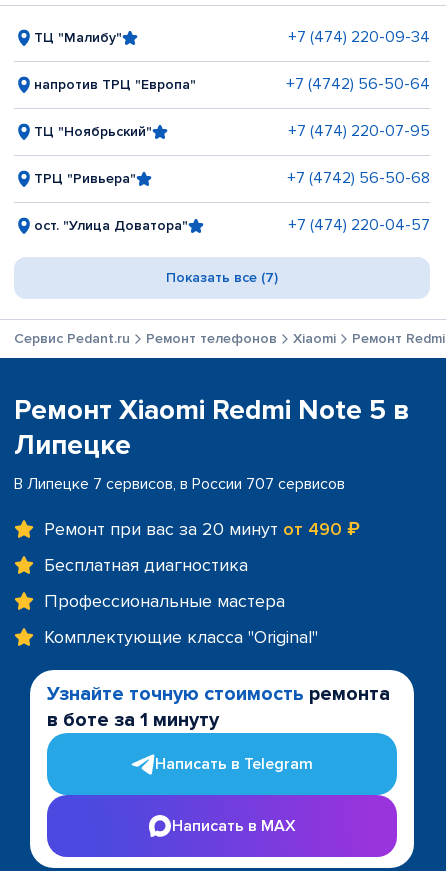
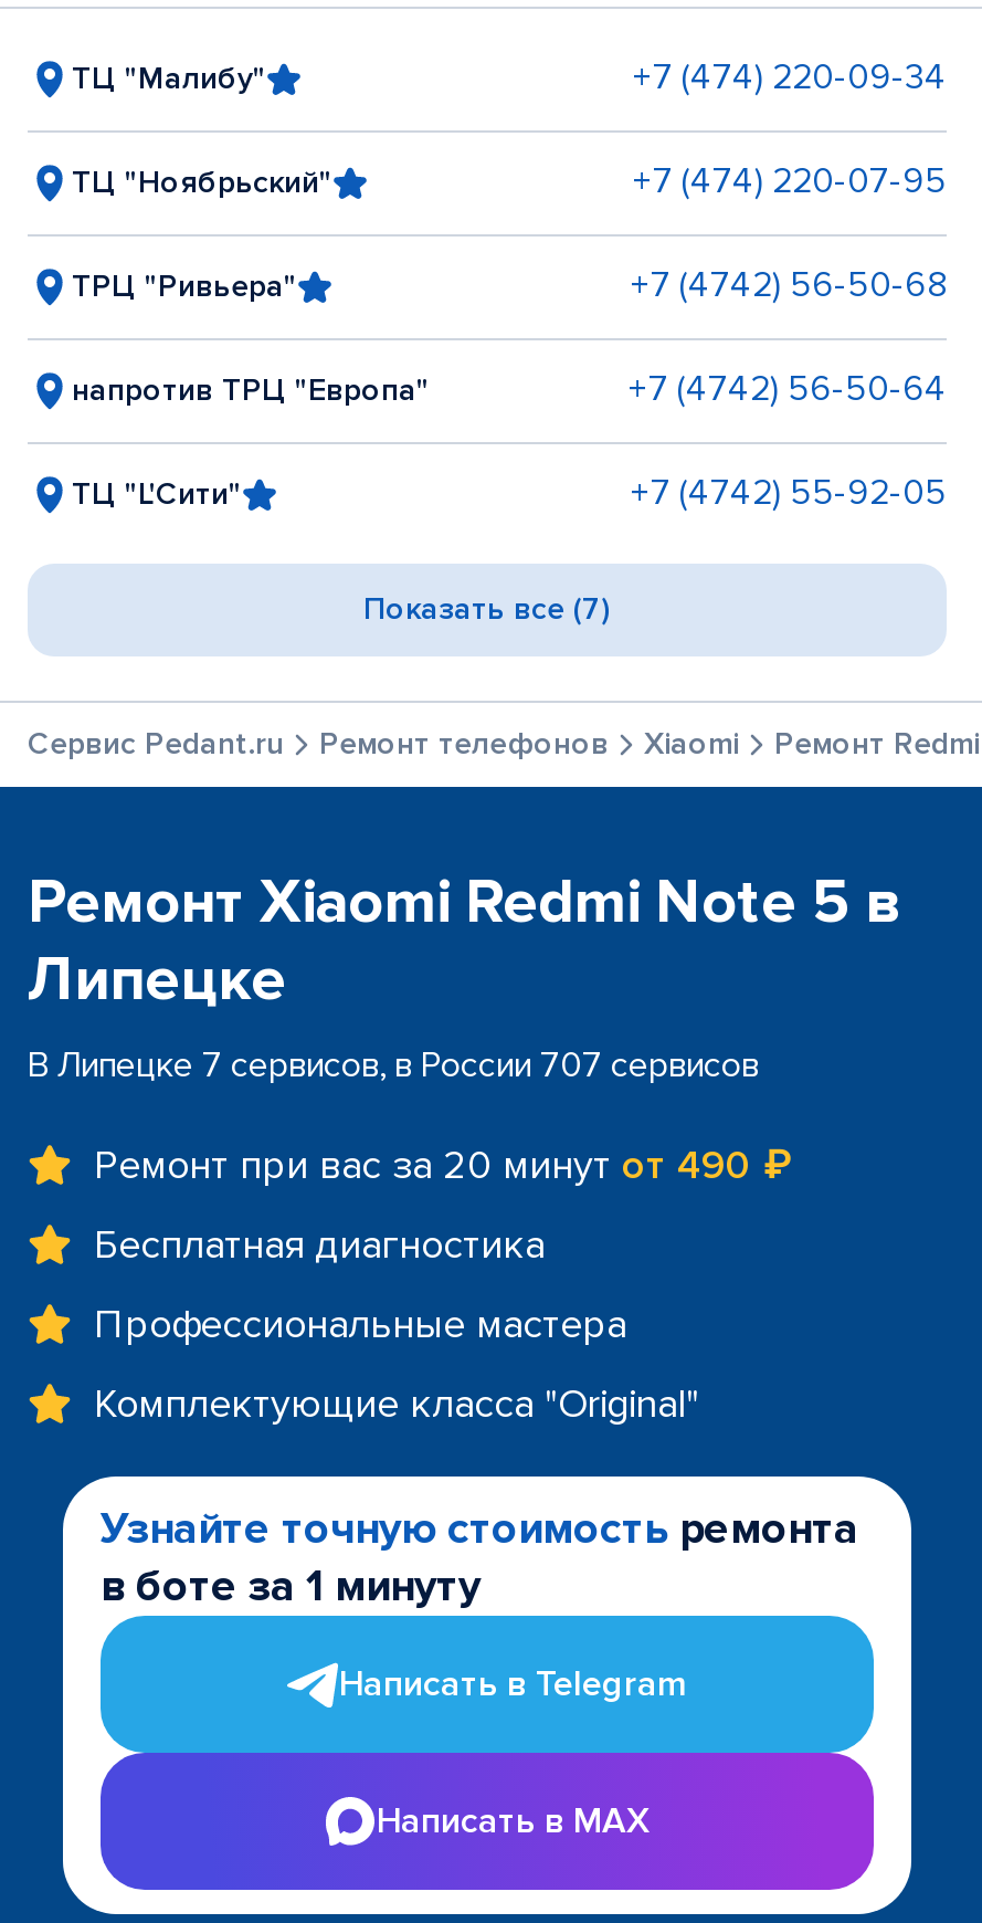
moved [34,74,430,94] -> [72,367,947,411]: напротив ТРЦ "Европа" | +7 (4742) 56-50-64
moved [34,121,430,188] -> [72,159,947,307]: ТЦ "Ноябрьский" | +7 (474) 220-07-95 | ТРЦ "Ривьера" | +7 (4742) 56-50-68
[34,215,430,235] ост. "Улица Доватора" | +7 (474) 220-04-57 -> [72,471,947,515] ТЦ "L'Сити" | +7 (4742) 55-92-05

